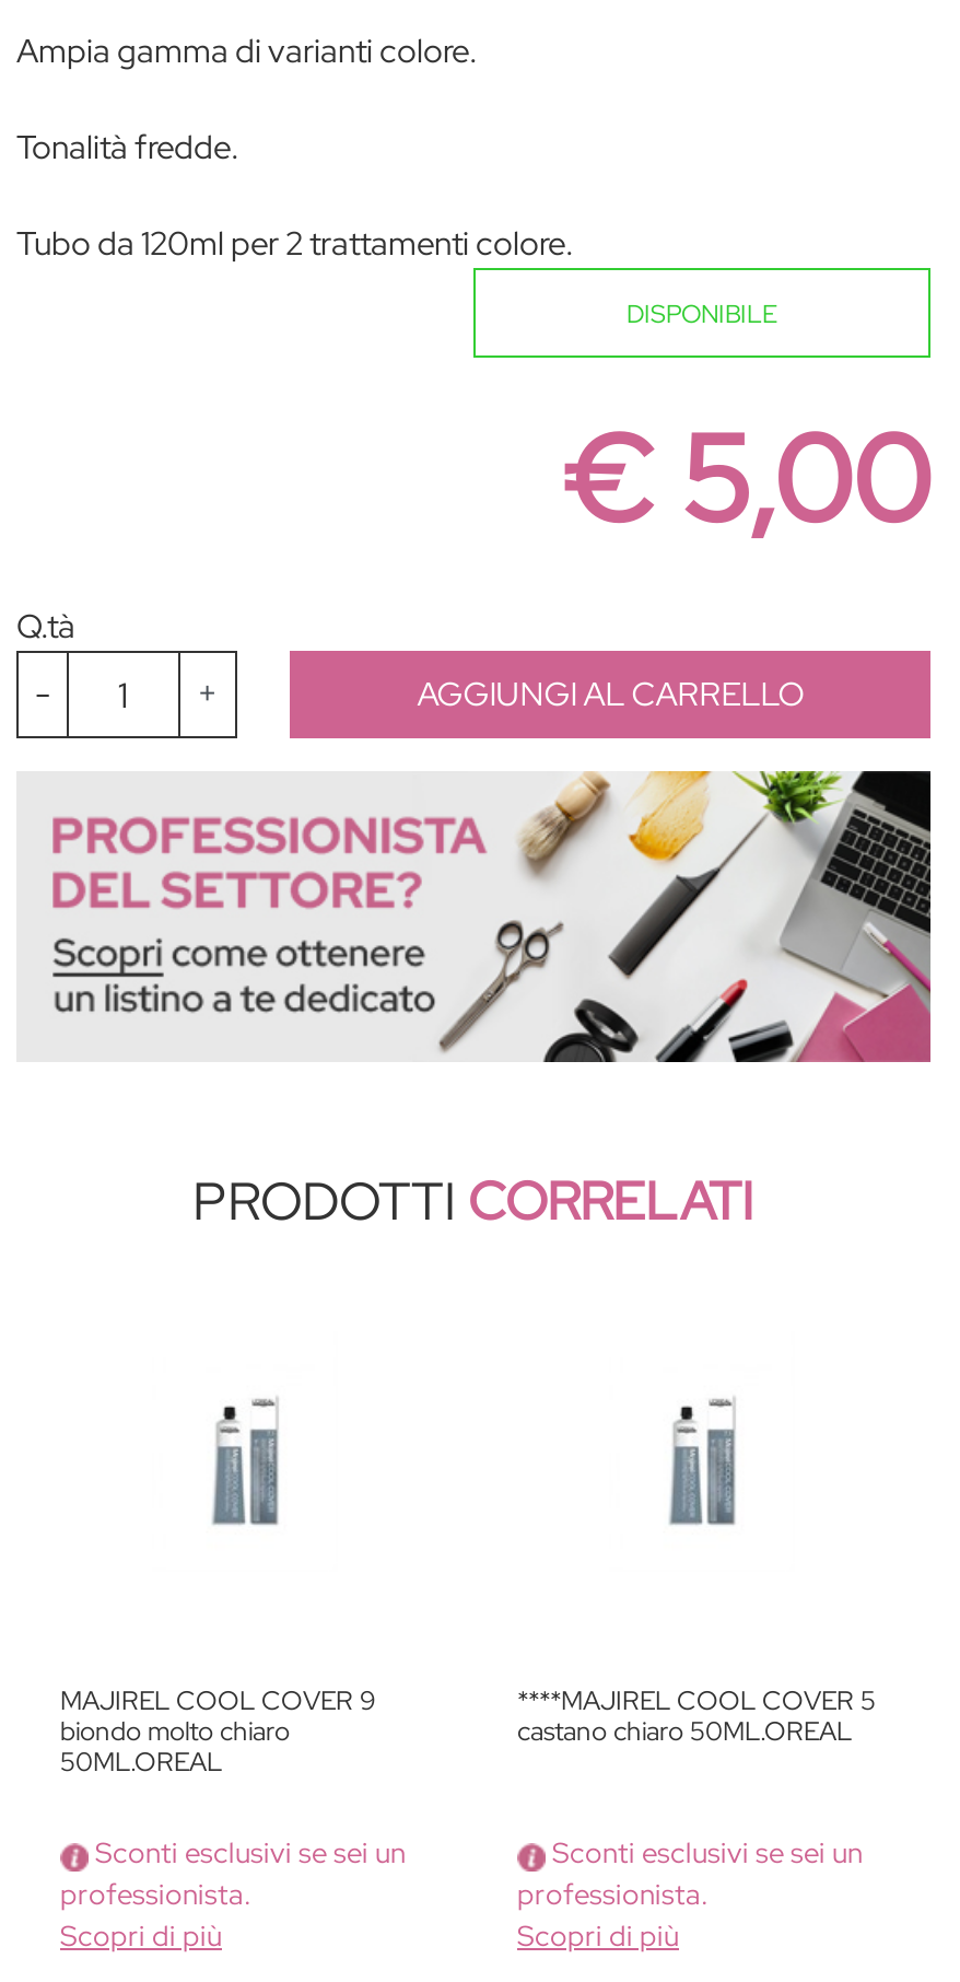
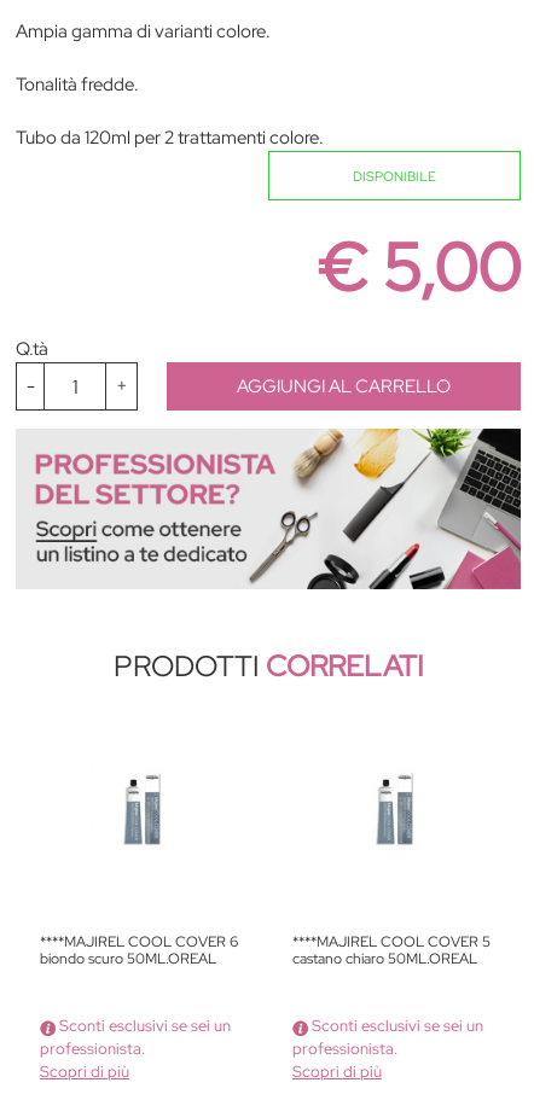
[60,1684,375,1781] MAJIREL COOL COVER 9 | biondo molto chiaro | 50ML.OREAL -> [40,933,238,969] ****MAJIREL COOL COVER 6 | biondo scuro 50ML.OREAL

